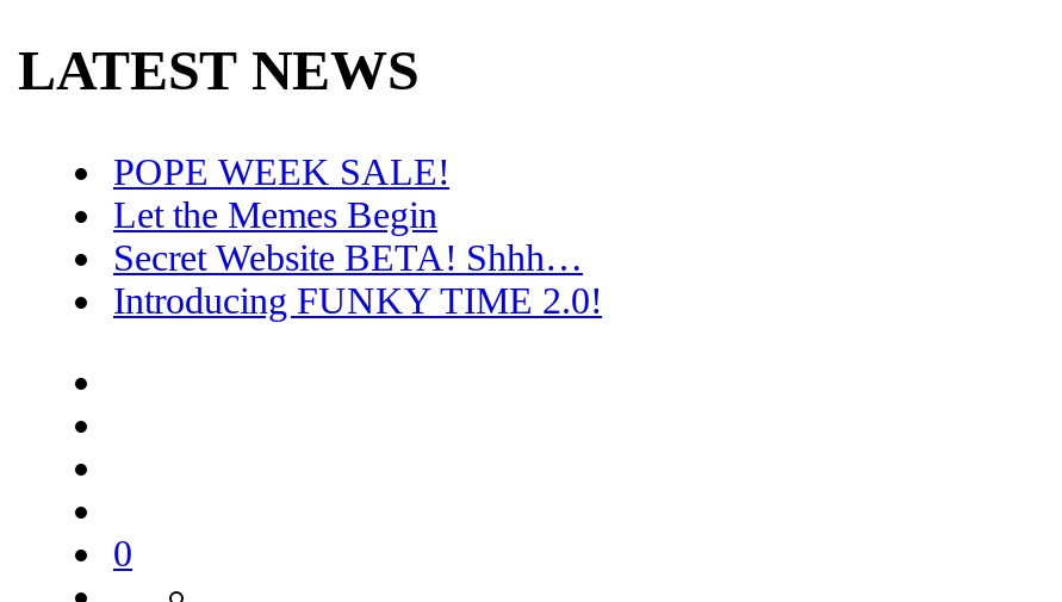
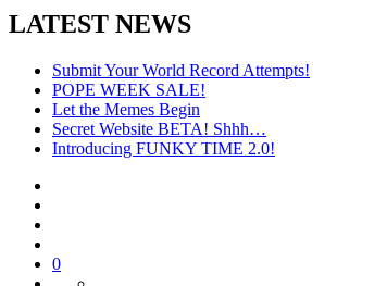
none -> [52,61,310,79] Submit Your World Record Attempts!

